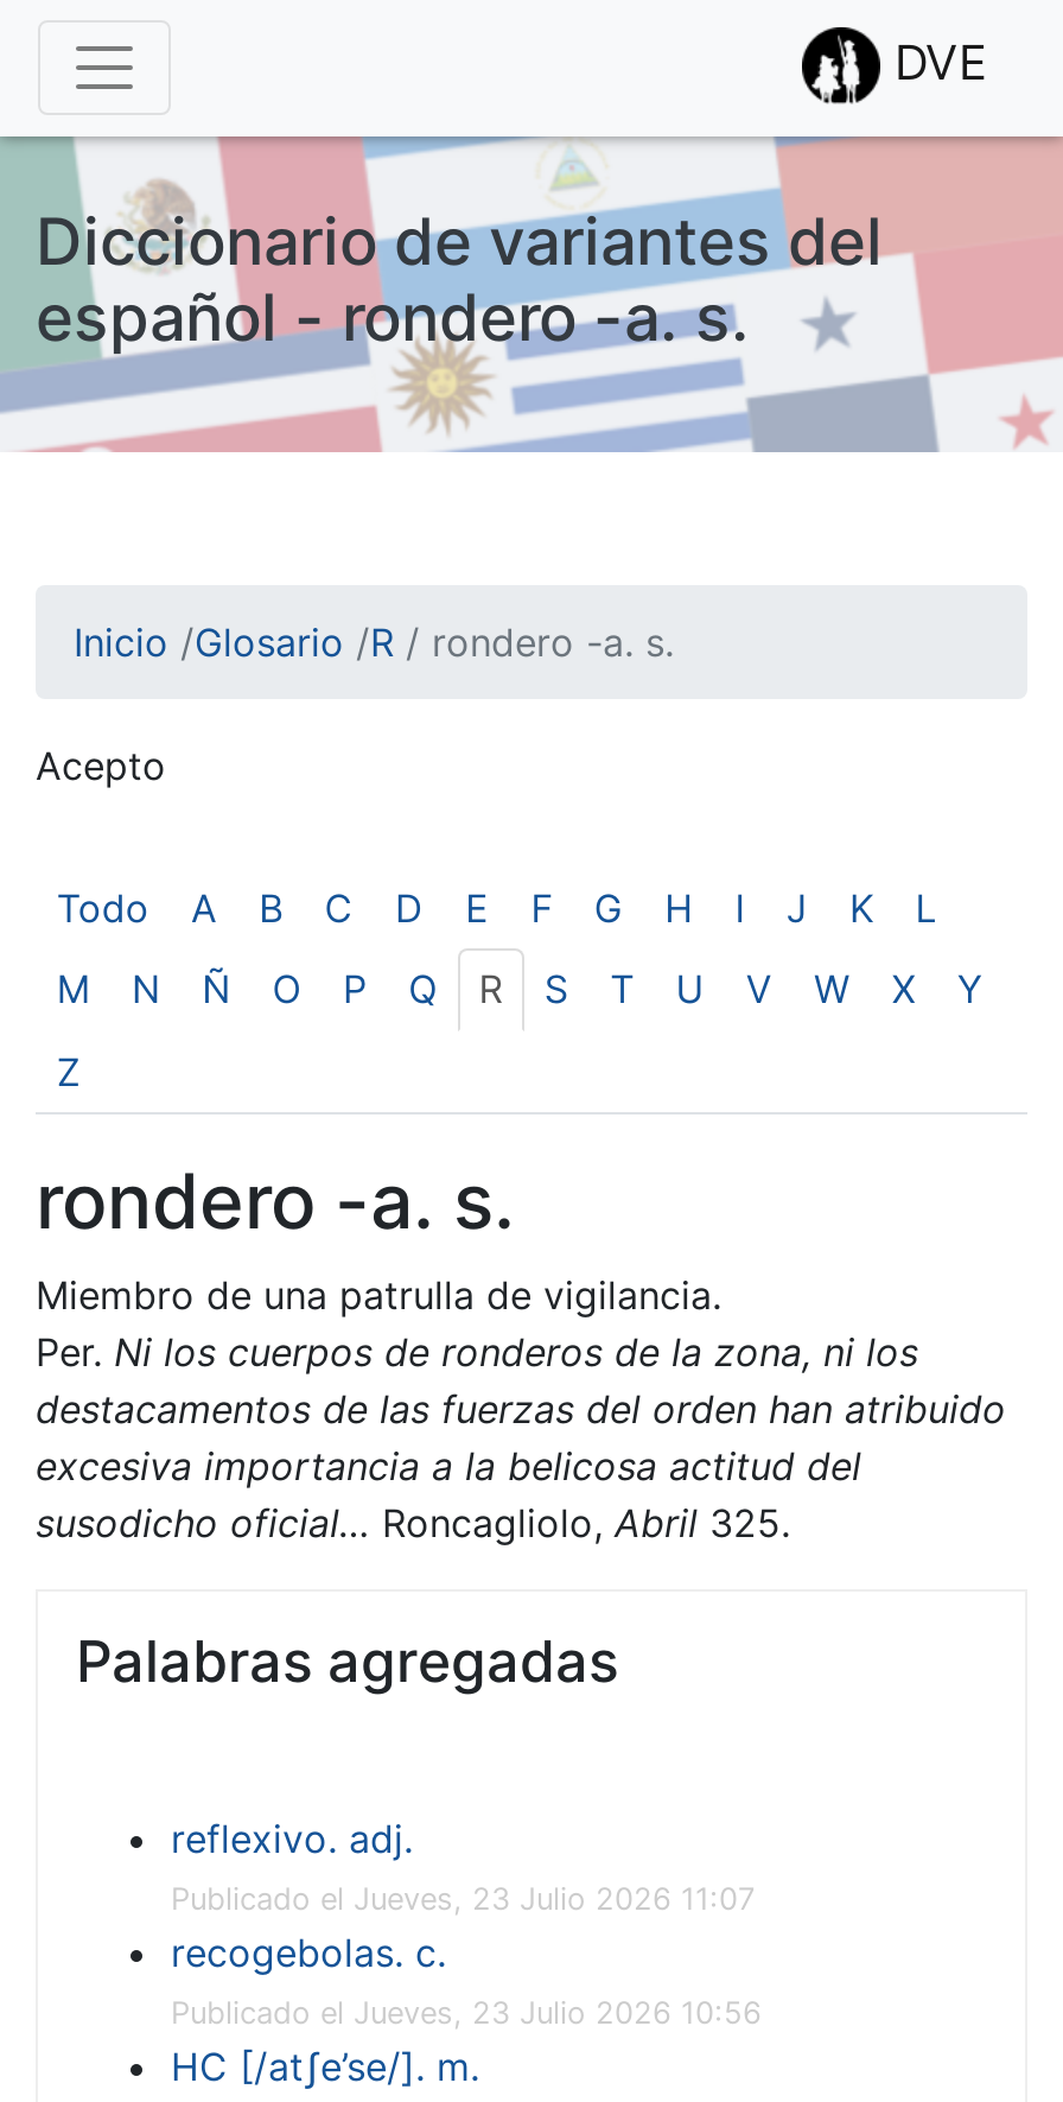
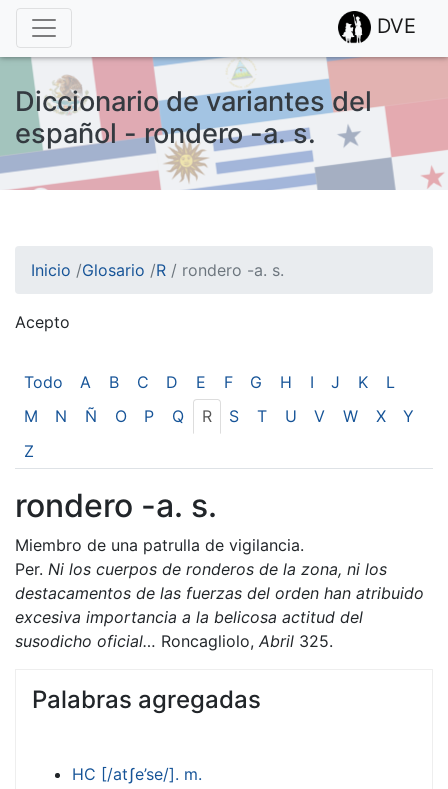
[171,1815,762,2031] reflexivo. adj. | Publicado el Jueves, 23 Julio 2026 11:07 | recogebolas. c. | Publicado el Jueves, 23 Julio 2026 10:56 -> none

